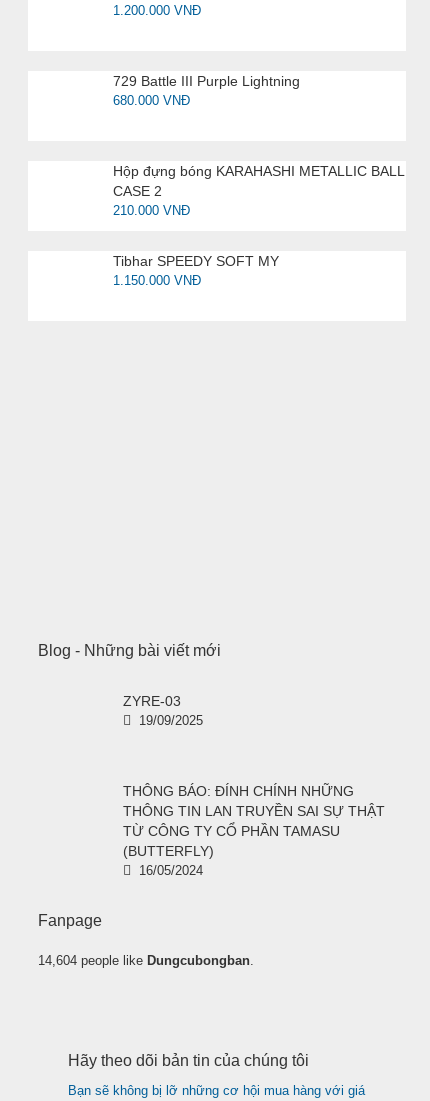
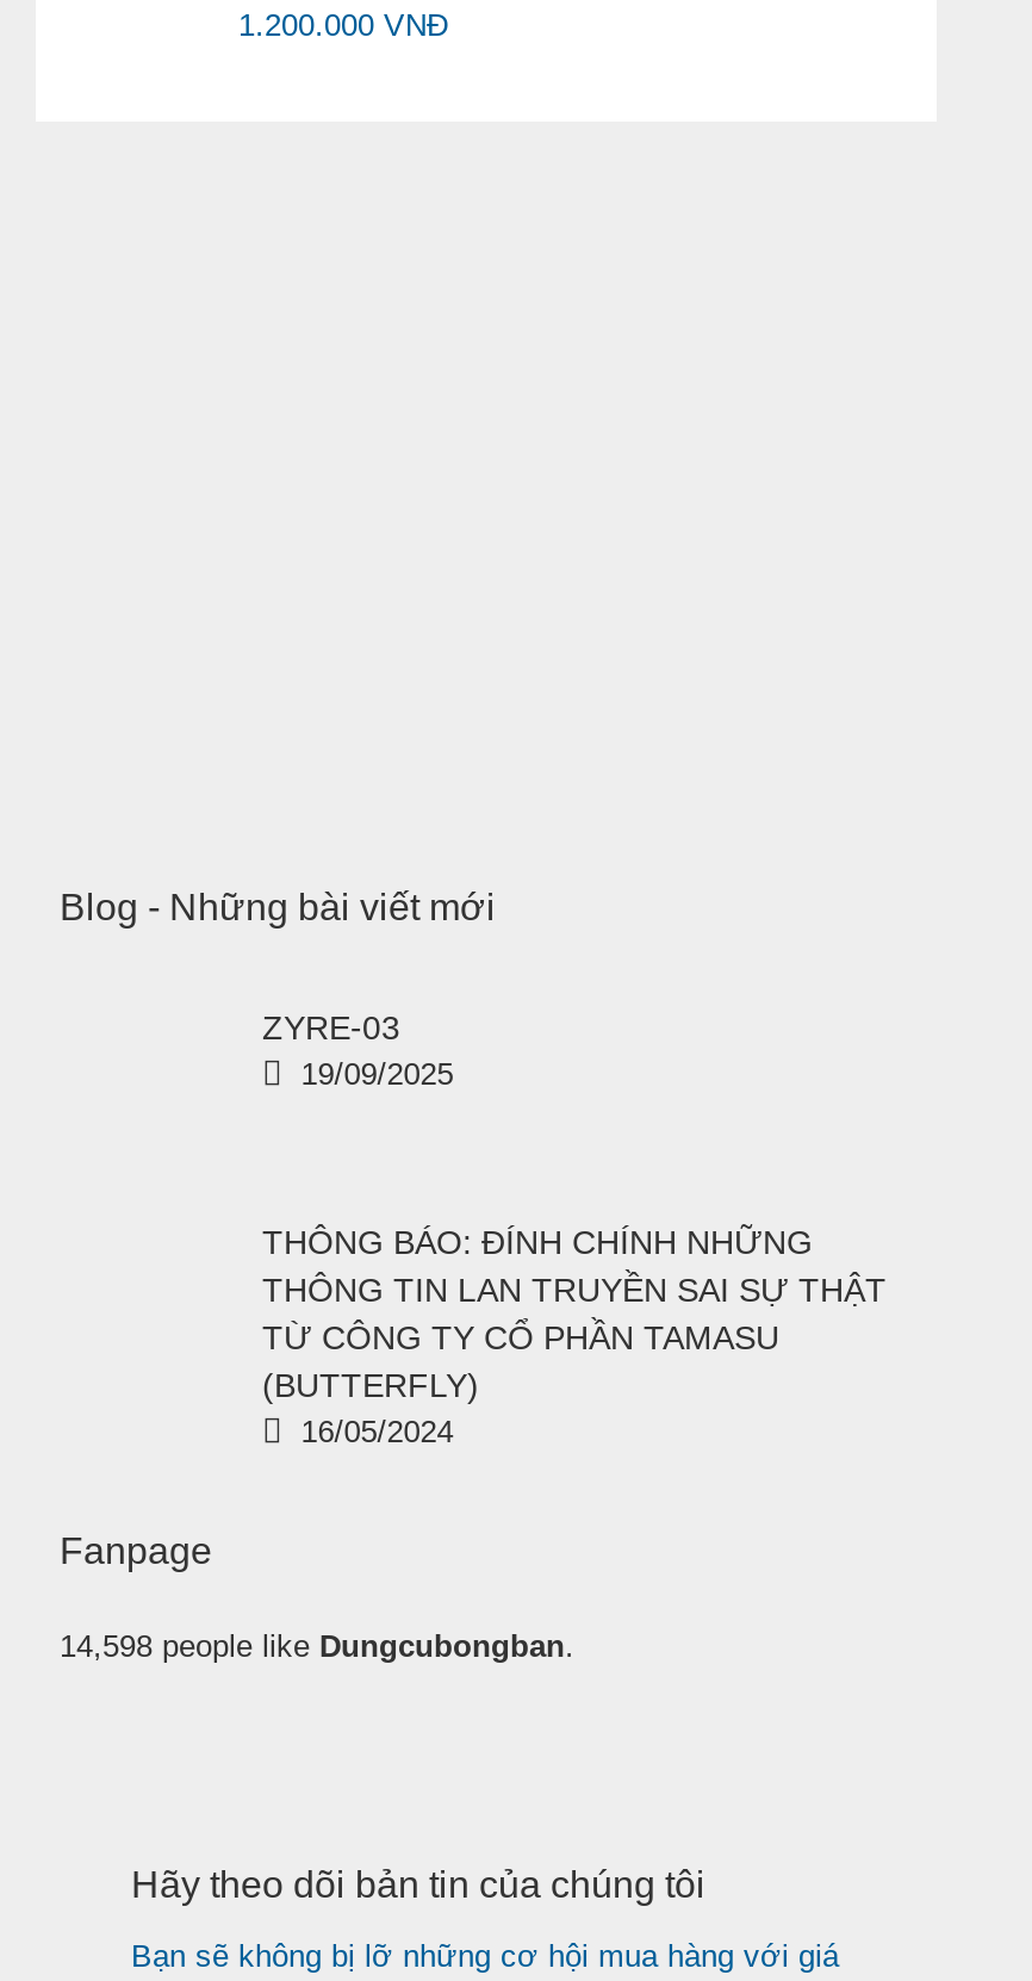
[113,73,300,108] 729 Battle III Purple Lightning | 680.000 VNĐ -> none
[113,163,404,288] Hộp đựng bóng KARAHASHI METALLIC BALL | CASE 2 | 210.000 VNĐ | Tibhar SPEEDY SOFT MY | 1.150.000 VNĐ -> none
[38,953,254,968] 14,604 people like Dungcubongban. -> [60,1628,574,1664] 14,598 people like Dungcubongban.

